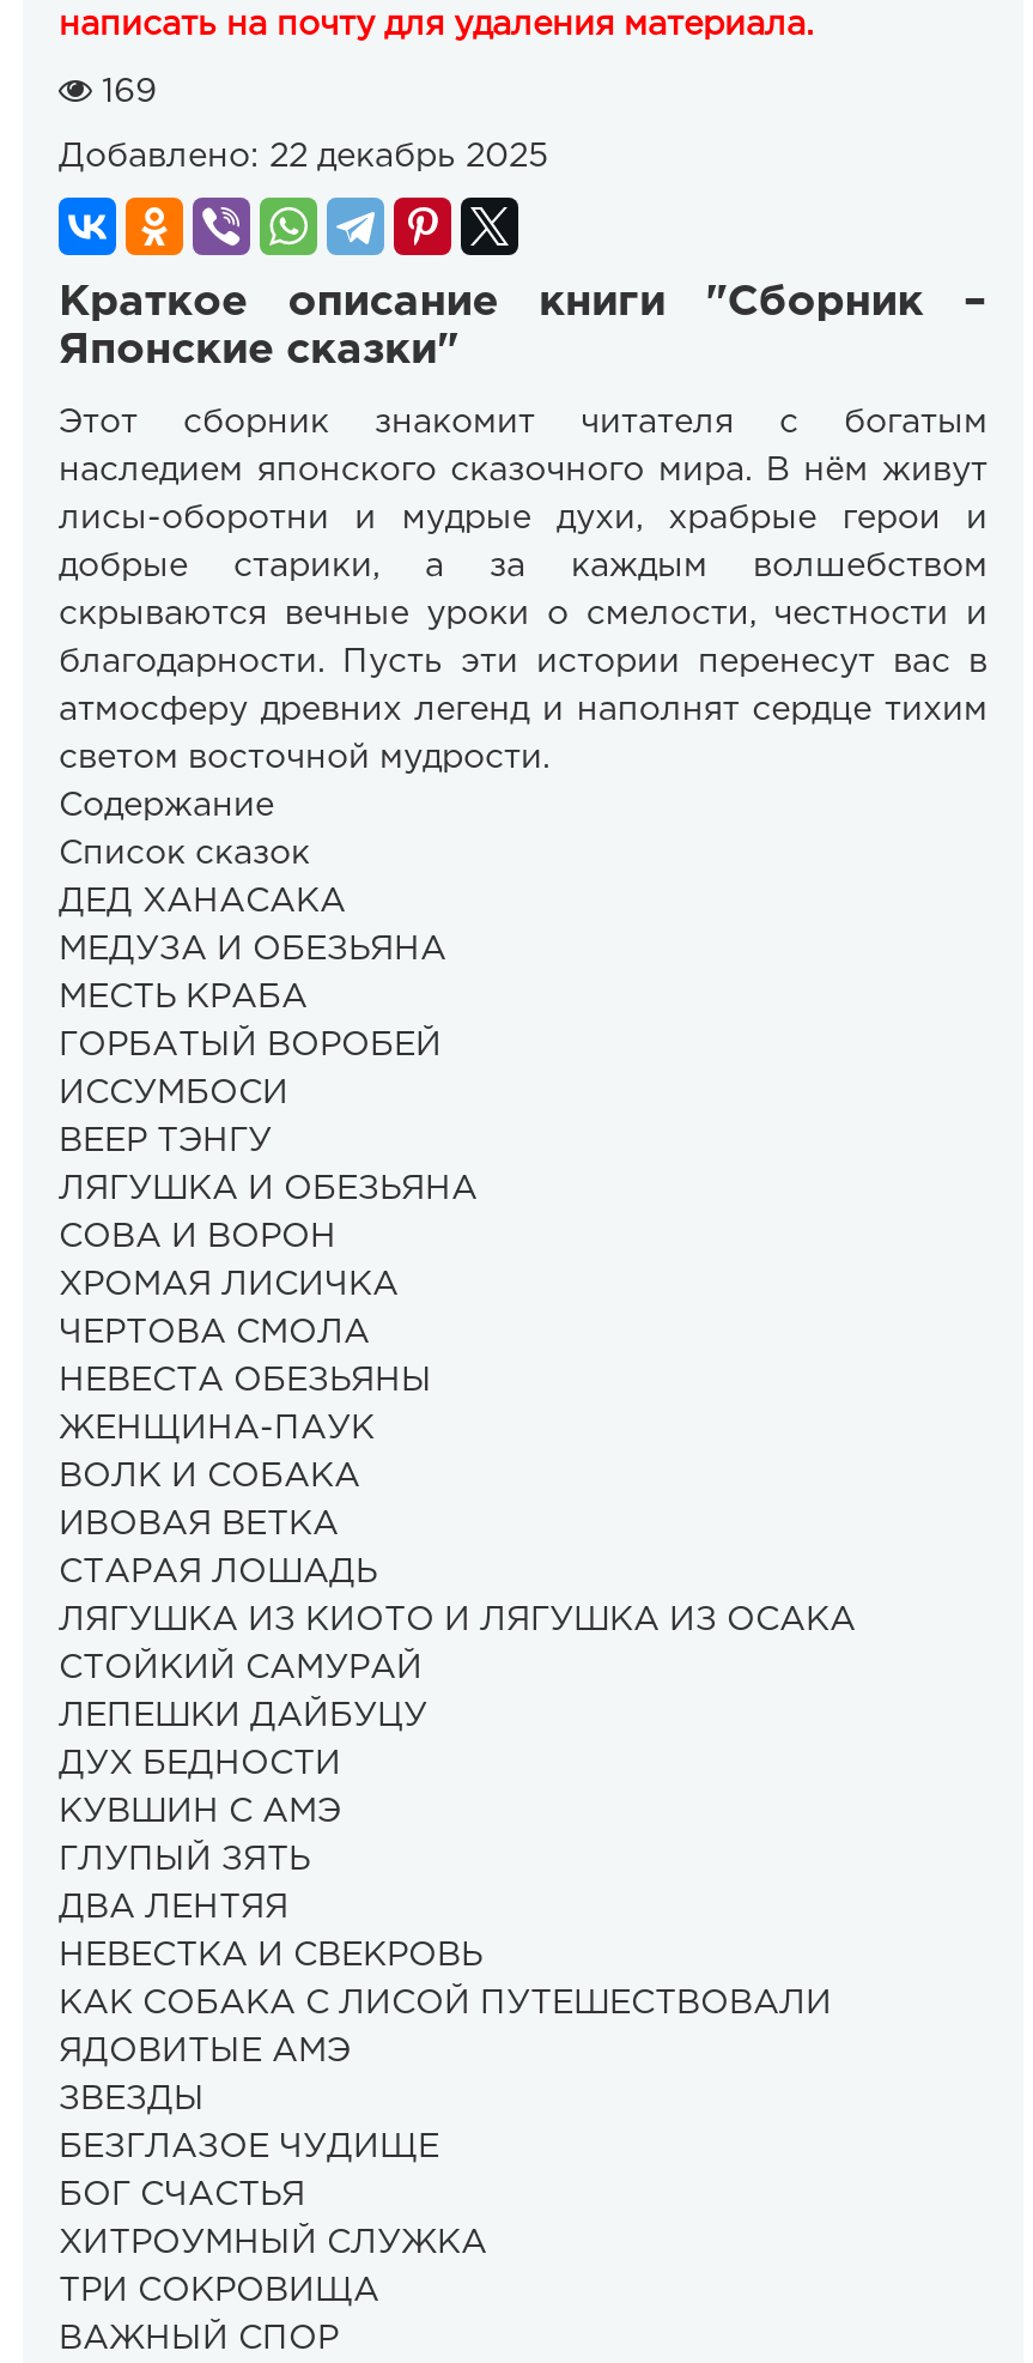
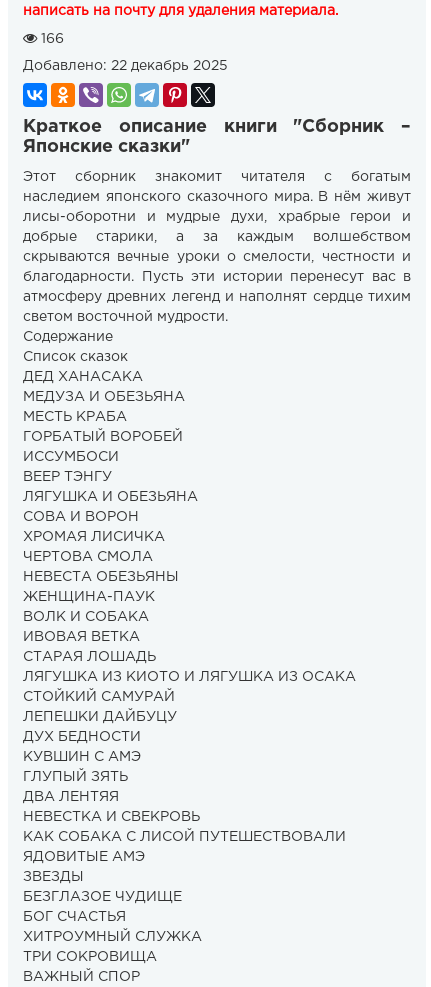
[92,78,157,107] 169 -> [37,33,64,45] 166

